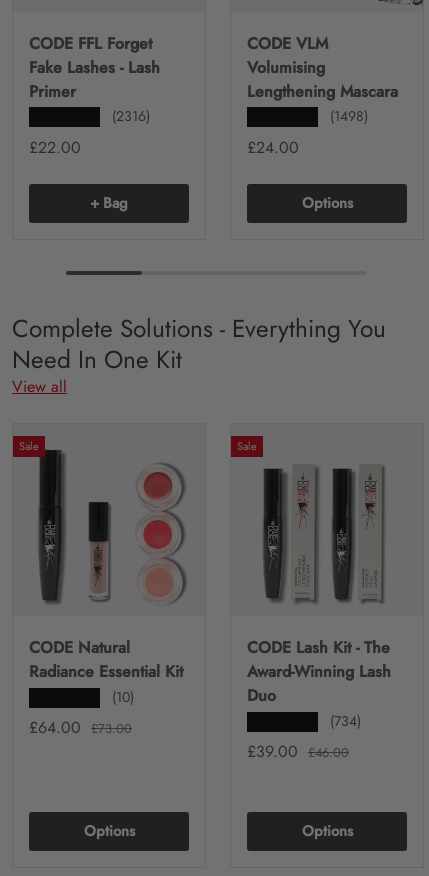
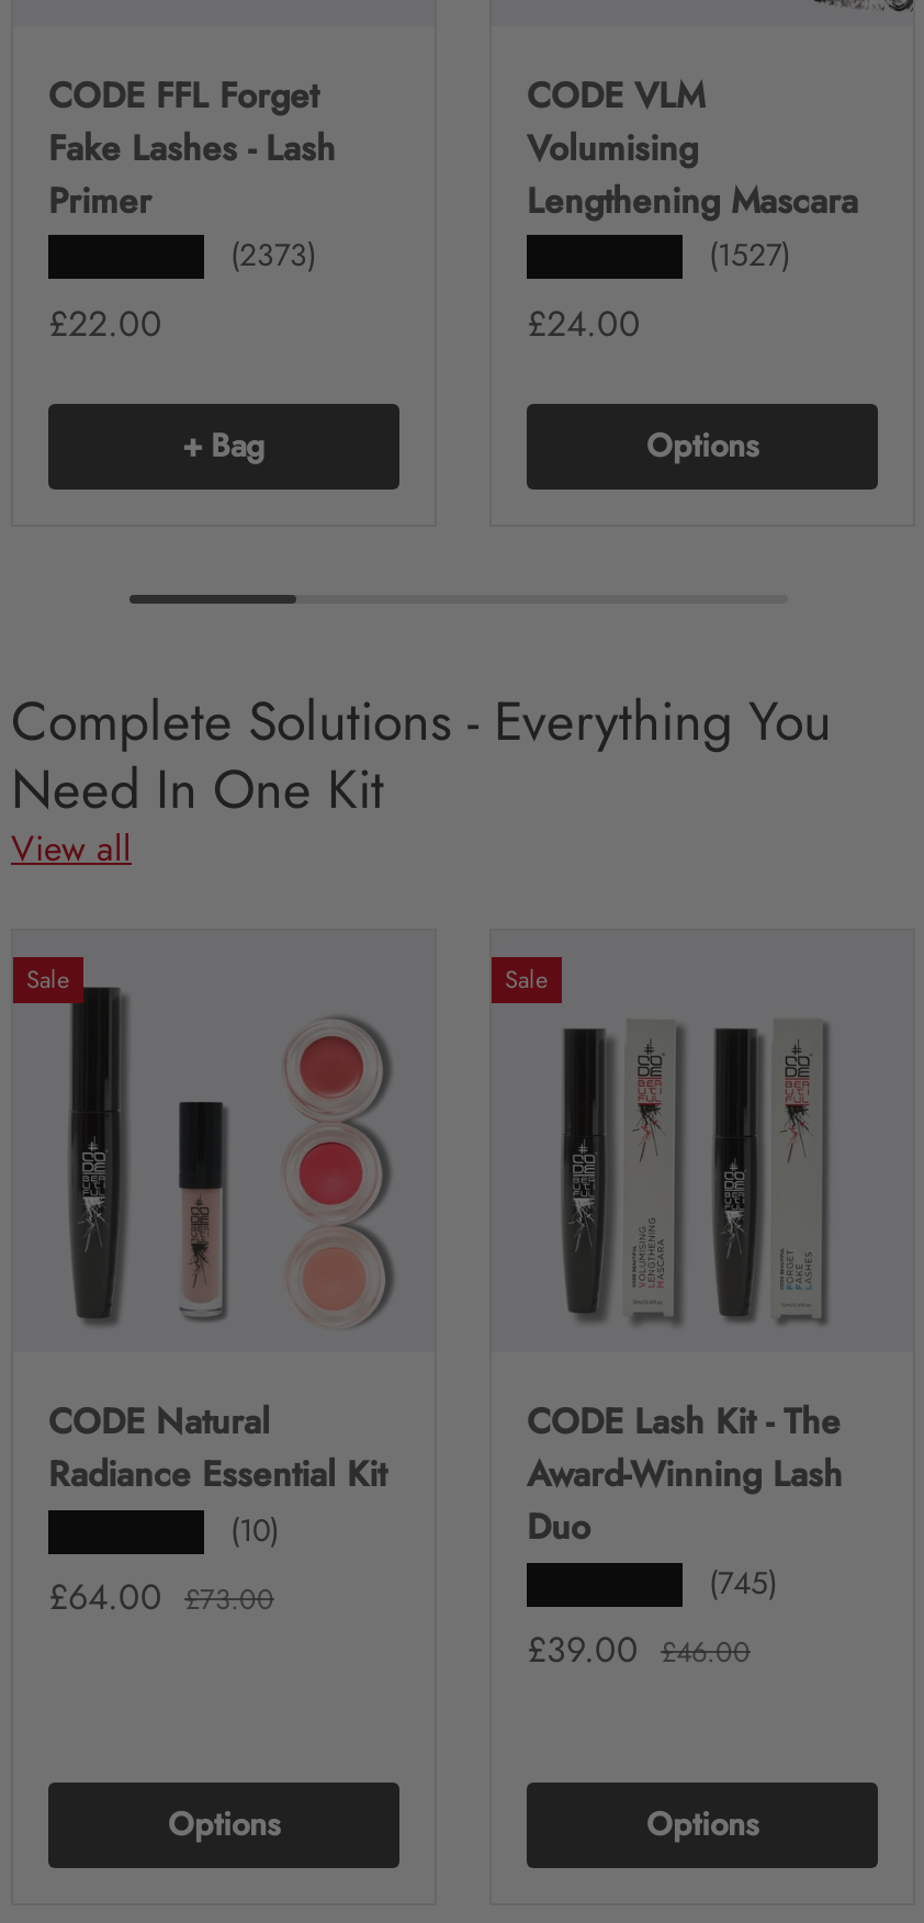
[112,106,150,126] (2316) -> [230,233,316,277] (2373)
[330,106,368,126] (1498) -> [709,233,790,277] (1527)
[330,711,361,731] (734) -> [709,1561,777,1605] (745)

